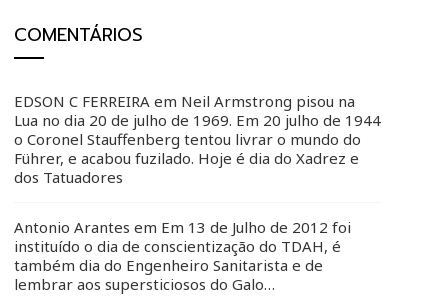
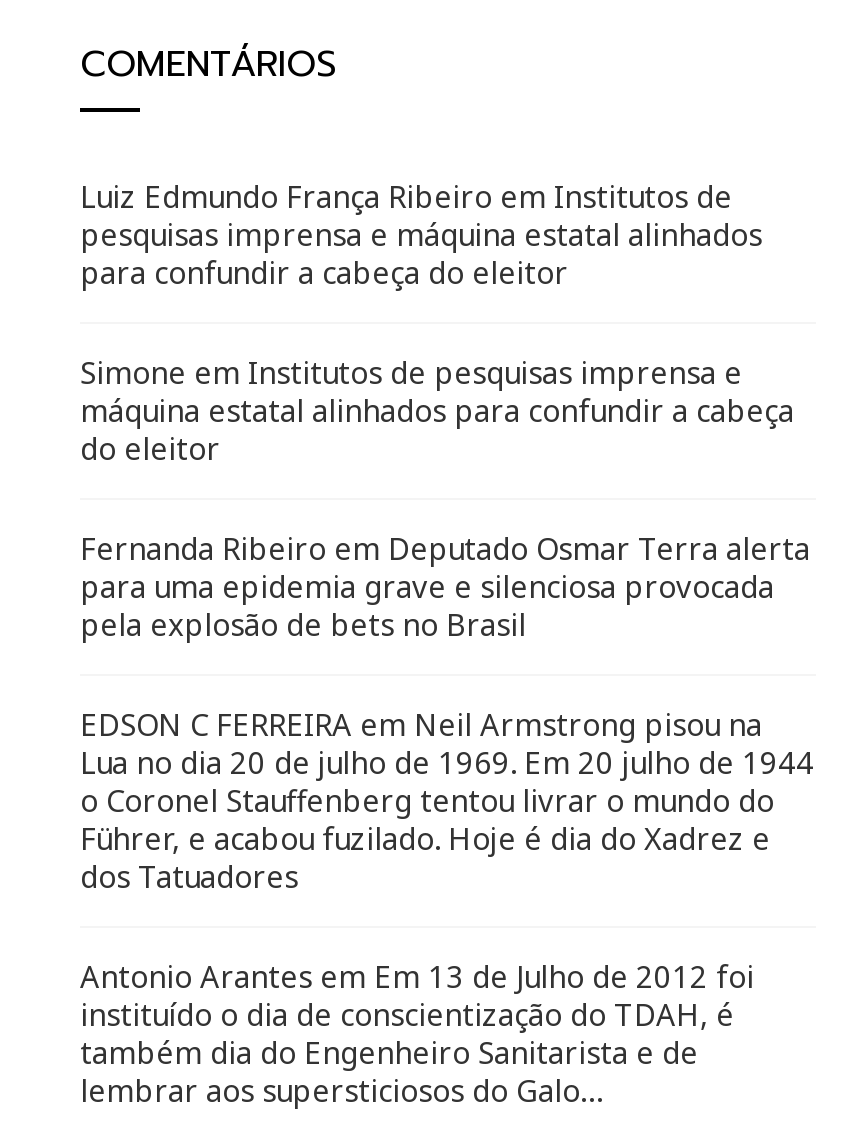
none -> [80,176,810,644] Luiz Edmundo França Ribeiro em Institutos de | pesquisas imprensa e máquina estatal alinhados | para confundir a cabeça do eleitor | Simone em Institutos de pesquisas imprensa e | máquina estatal alinhados para confundir a cabeça | do eleitor | Fernanda Ribeiro em Deputado Osmar Terra alerta | para uma epidemia grave e silenciosa provocada | pela explosão de bets no Brasil

